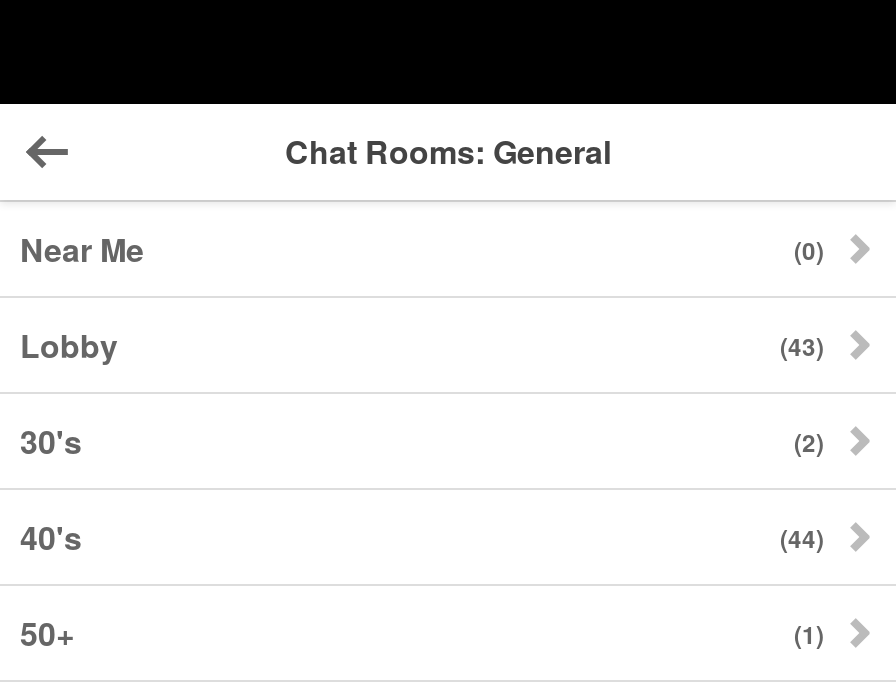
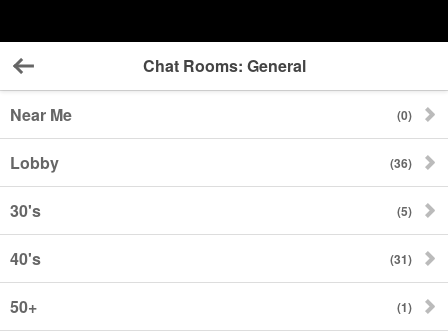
[780,327,824,363] (43) -> [390,154,412,172] (36)
[794,423,824,459] (2) -> [397,202,412,220] (5)
[780,519,824,555] (44) -> [390,250,412,268] (31)

